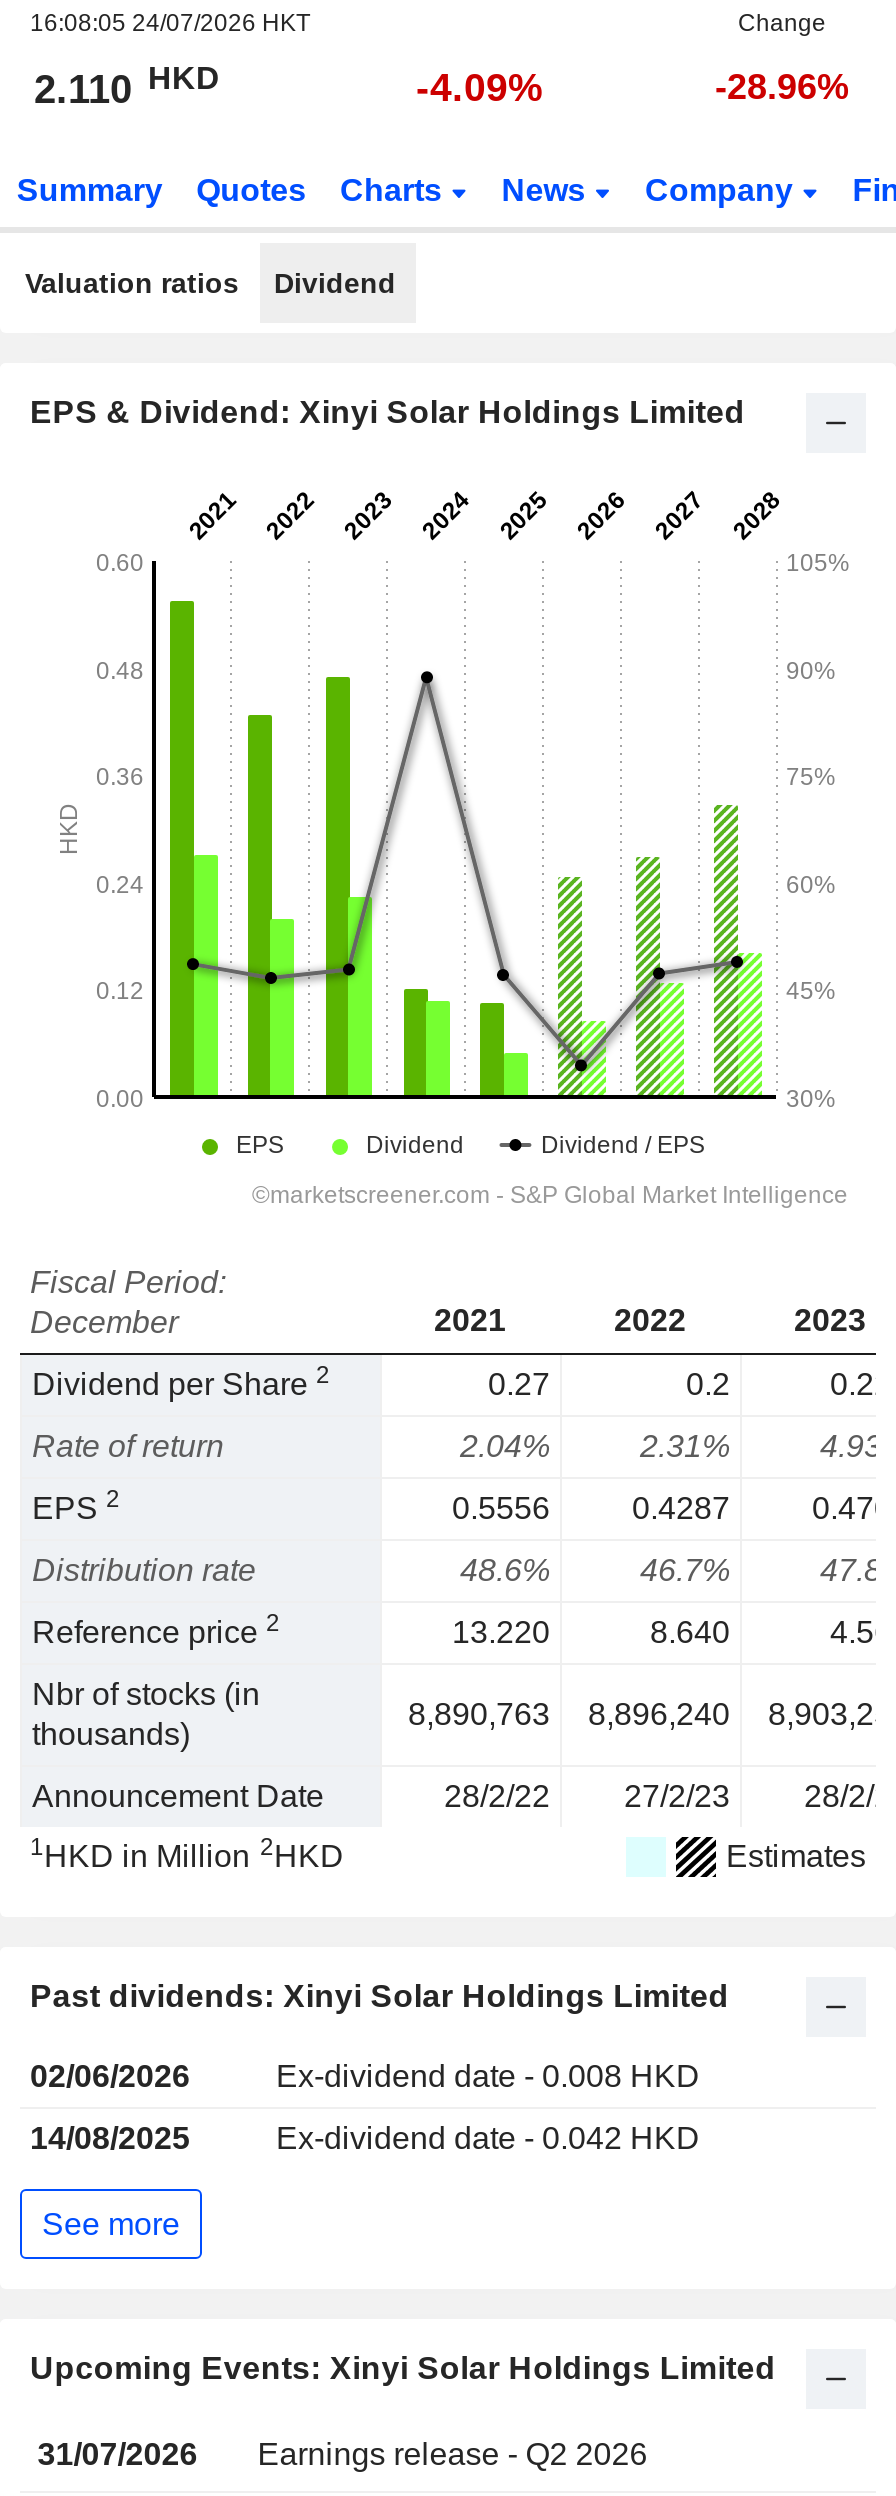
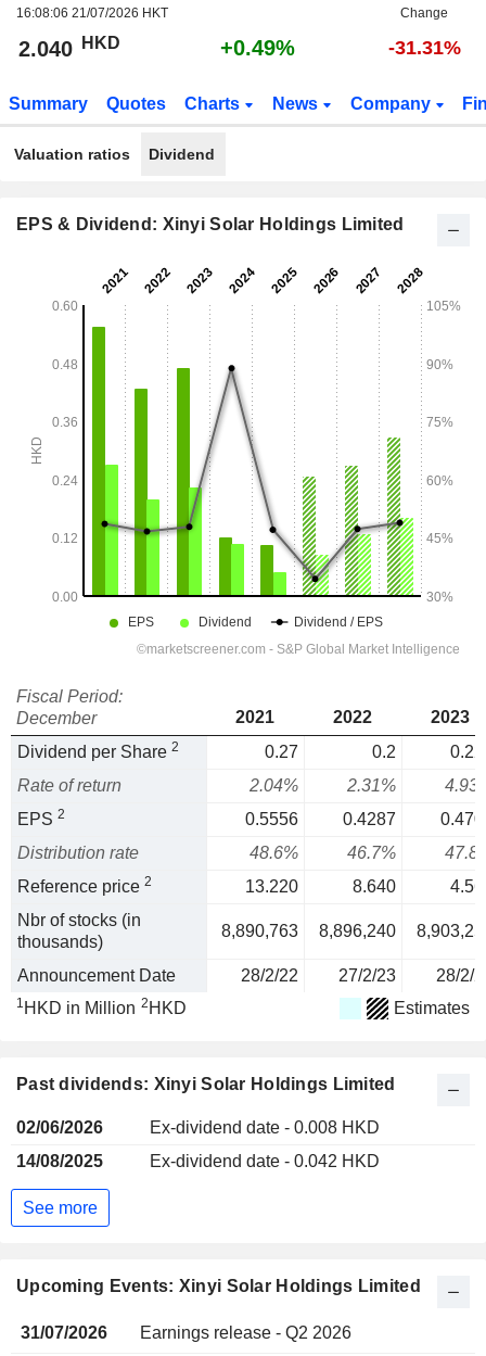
[30,9,310,37] 16:08:05 24/07/2026 HKT -> [16,5,168,21] 16:08:06 21/07/2026 HKT
[34,60,220,111] 2.110 HKD -> [18,33,120,61] 2.040 HKD
[416,65,544,109] -4.09% -> [220,36,295,60] +0.49%
[715,67,849,107] -28.96% -> [388,37,461,59] -31.31%

